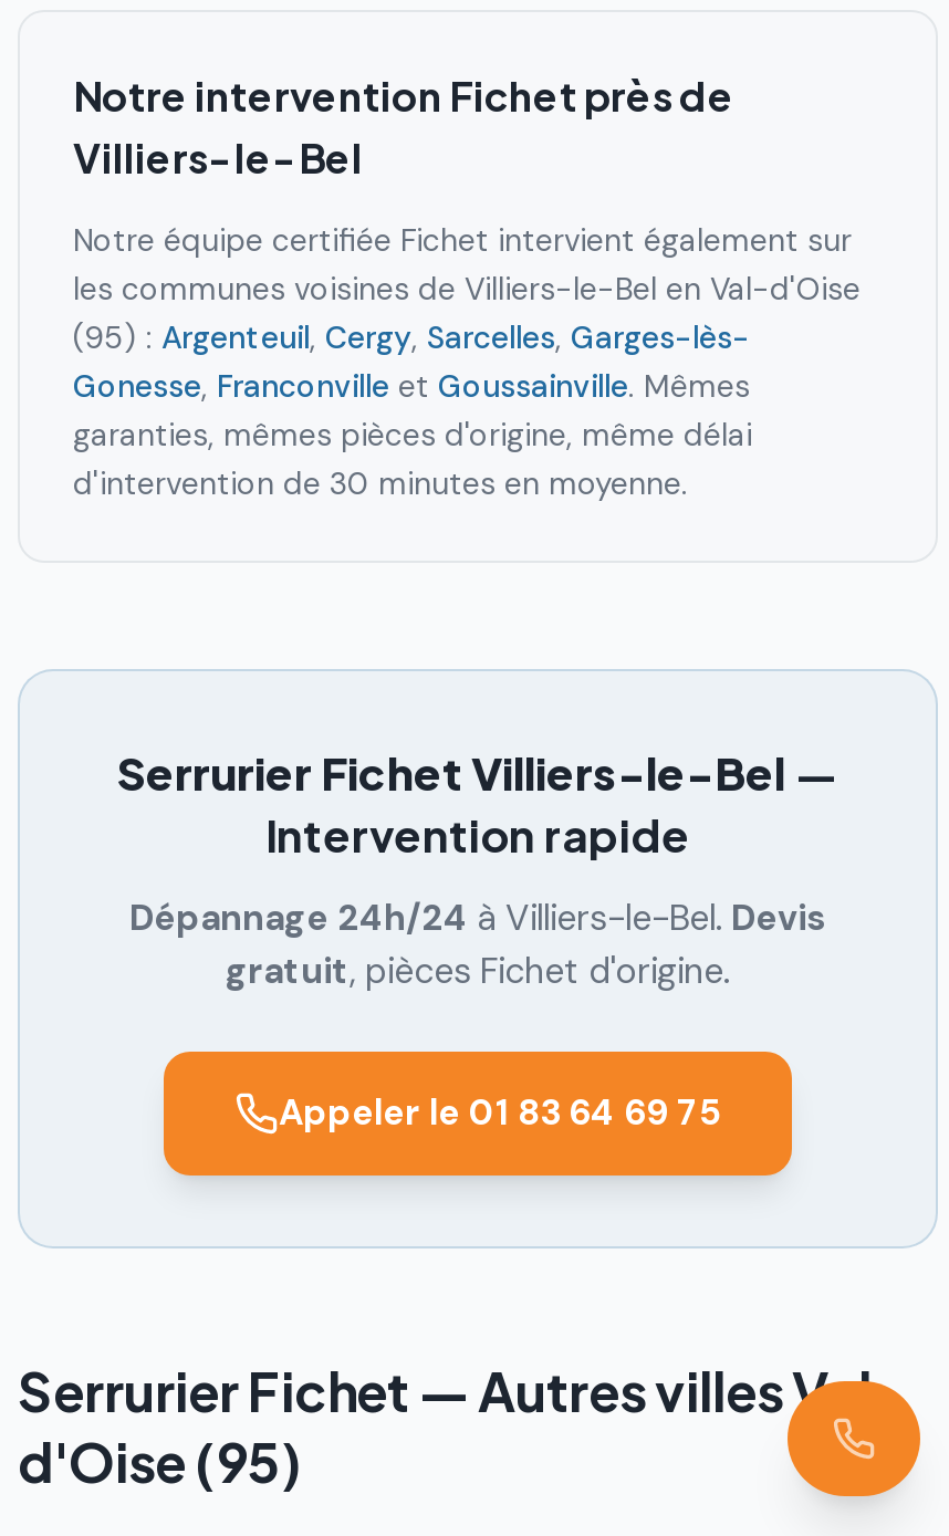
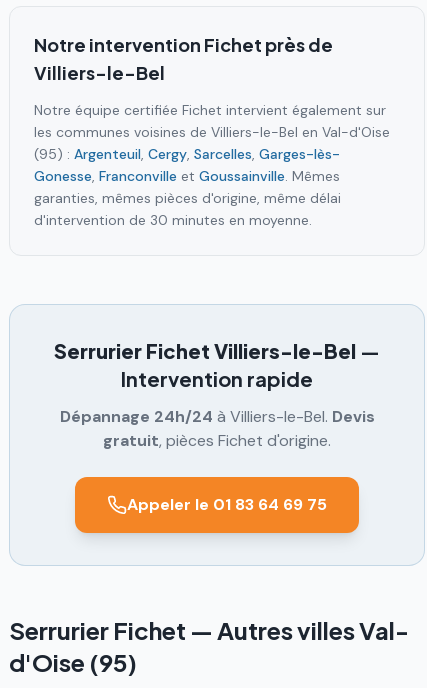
[785,1406,922,1505] [image] -> none

